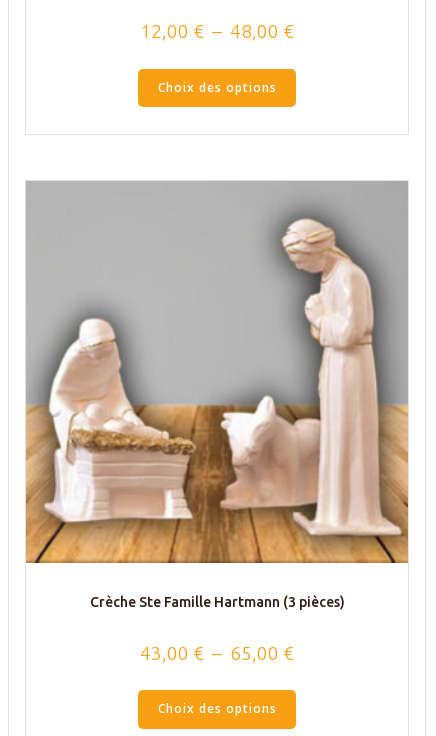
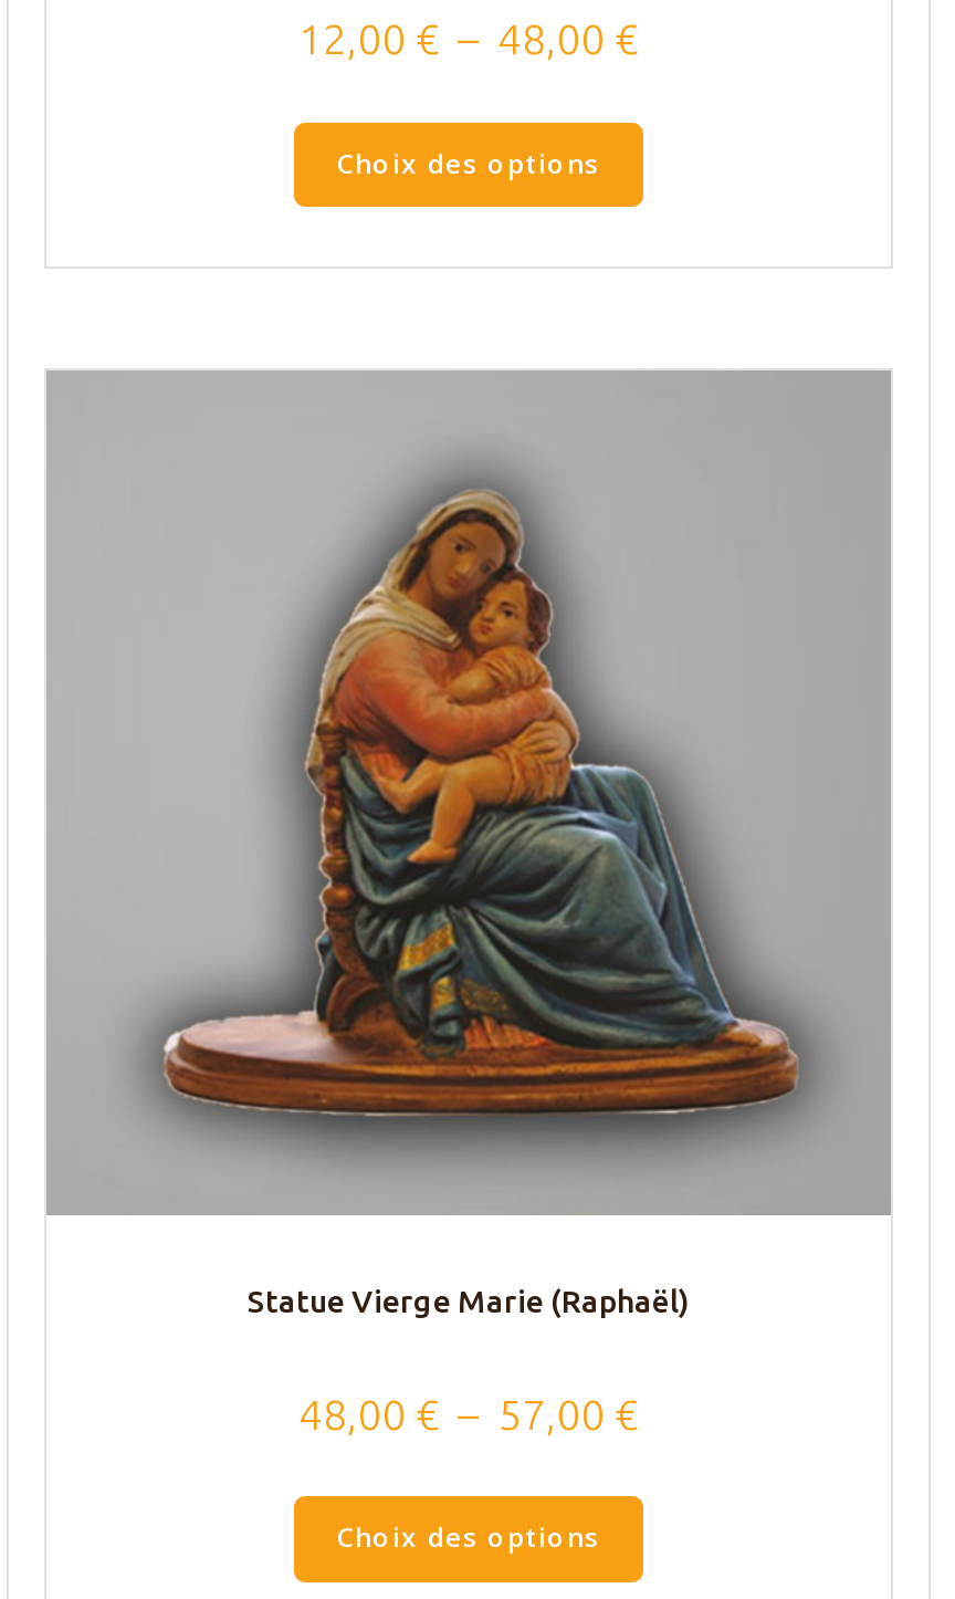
[25,209,409,610] [image] | Crèche Ste Famille Hartmann (3 pièces) -> [46,435,891,1320] [image] | Statue Vierge Marie (Raphaël)
[140,642,294,664] 43,00 € – 65,00 € -> [298,1390,639,1438] 48,00 € – 57,00 €

